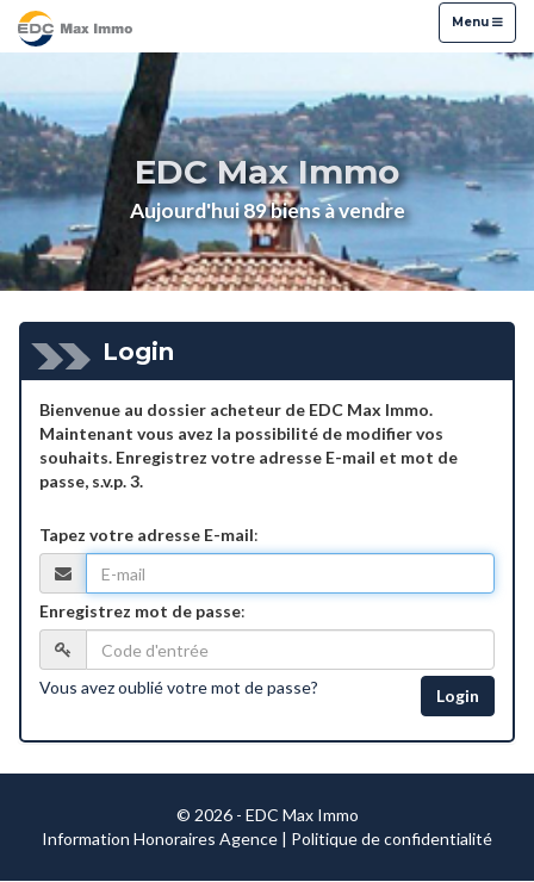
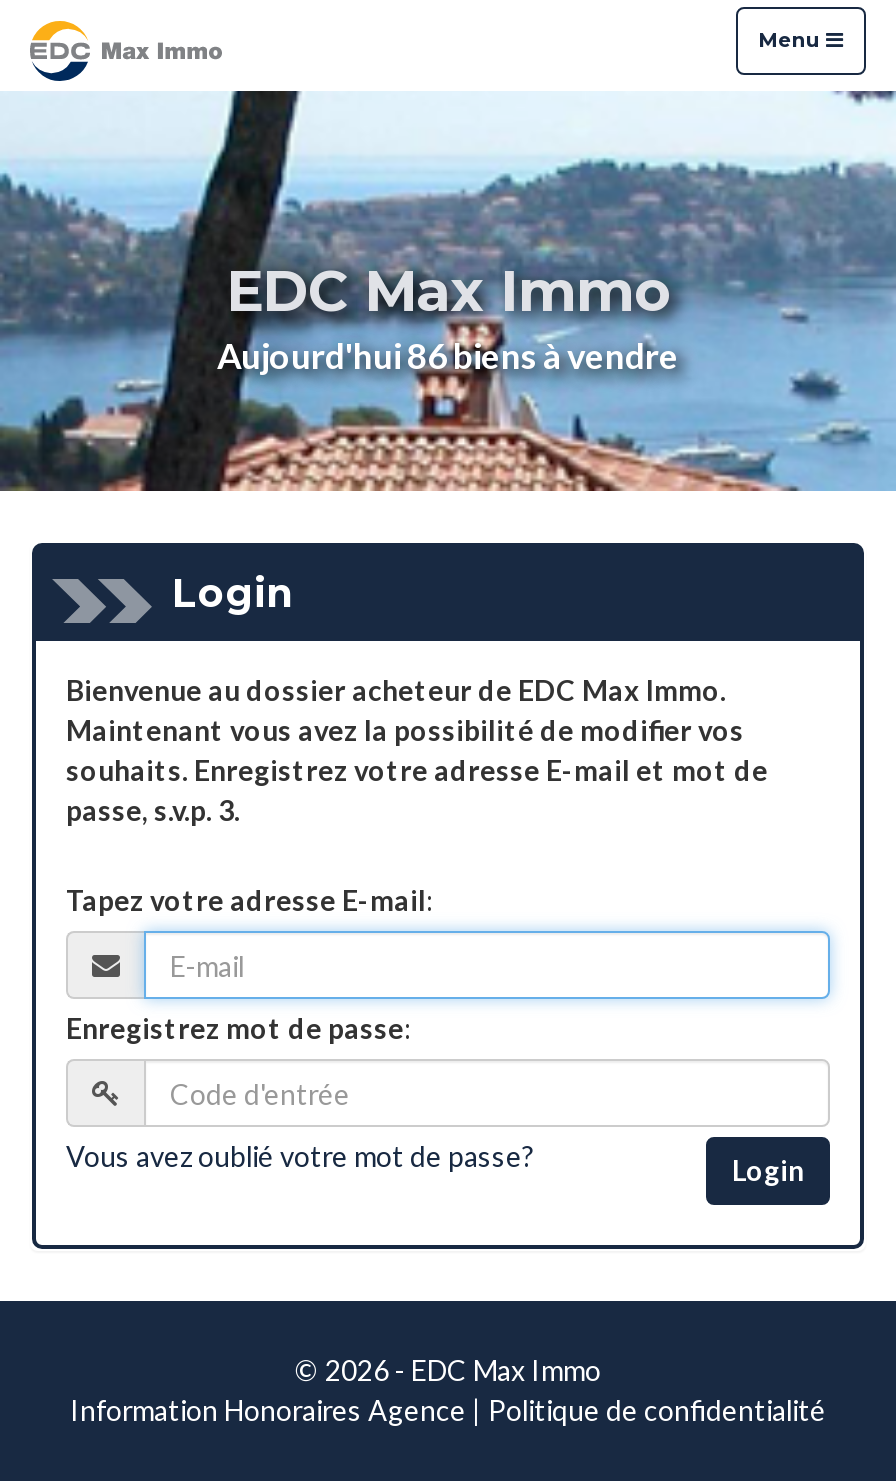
[129,198,405,223] Aujourd'hui 89 biens à vendre -> [217,335,679,377] Aujourd'hui 86 biens à vendre

